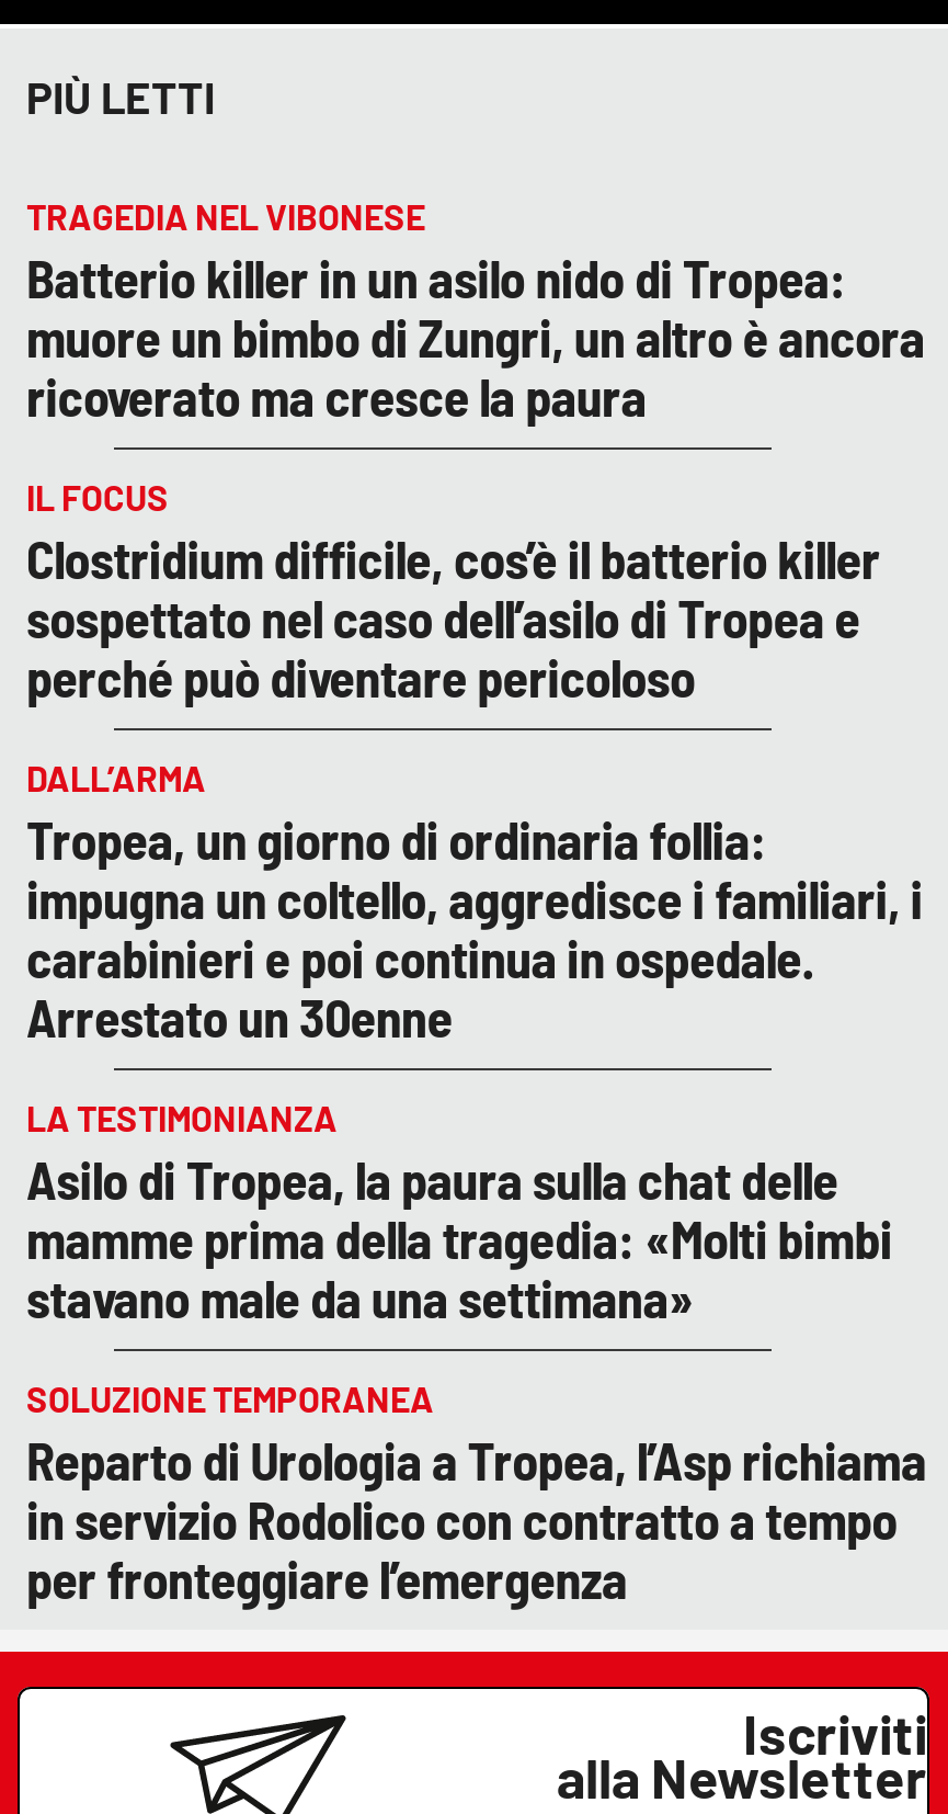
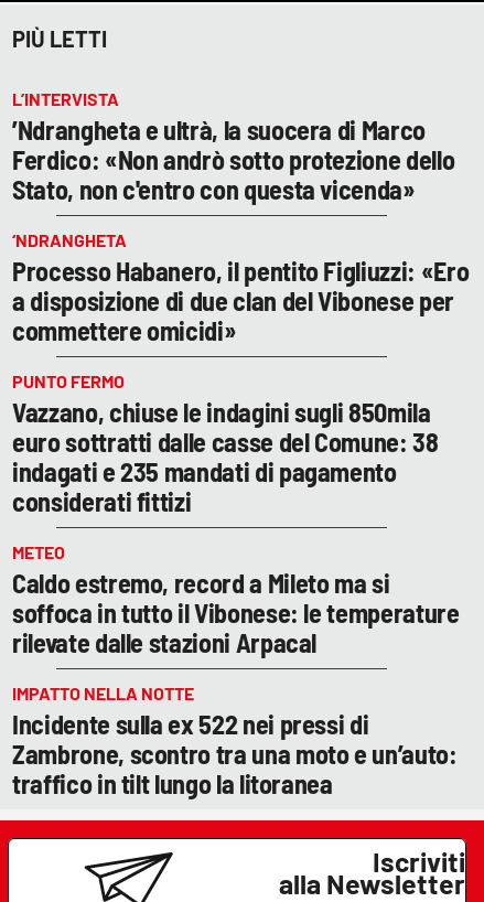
[26,194,925,427] TRAGEDIA NEL VIBONESE | Batterio killer in un asilo nido di Tropea: | muore un bimbo di Zungri, un altro è ancora | ricoverato ma cresce la paura -> [12,88,455,205] L’INTERVISTA | ’Ndrangheta e ultrà, la suocera di Marco | Ferdico: «Non andrò sotto protezione dello | Stato, non c'entro con questa vicenda»
[26,475,880,708] IL FOCUS | Clostridium difficile, cos’è il batterio killer | sospettato nel caso dell’asilo di Tropea e | perché può diventare pericoloso -> [12,229,469,346] ‘NDRANGHETA | Processo Habanero, il pentito Figliuzzi: «Ero | a disposizione di due clan del Vibonese per | commettere omicidi»
[26,756,923,1048] DALL’ARMA | Tropea, un giorno di ordinaria follia: | impugna un coltello, aggredisce i familiari, i | carabinieri e poi continua in ospedale. | Arrestato un 30enne -> [12,370,438,517] PUNTO FERMO | Vazzano, chiuse le indagini sugli 850mila | euro sottratti dalle casse del Comune: 38 | indagati e 235 mandati di pagamento | considerati fittizi
[26,1096,892,1328] LA TESTIMONIANZA | Asilo di Tropea, la paura sulla chat delle | mamme prima della tragedia: «Molti bimbi | stavano male da una settimana» -> [12,541,459,658] METEO | Caldo estremo, record a Mileto ma si | soffoca in tutto il Vibonese: le temperature | rilevate dalle stazioni Arpacal
[26,1377,926,1609] SOLUZIONE TEMPORANEA | Reparto di Urologia a Tropea, l’Asp richiama | in servizio Rodolico con contratto a tempo | per fronteggiare l’emergenza -> [12,682,457,799] IMPATTO NELLA NOTTE | Incidente sulla ex 522 nei pressi di | Zambrone, scontro tra una moto e un’auto: | traffico in tilt lungo la litoranea

